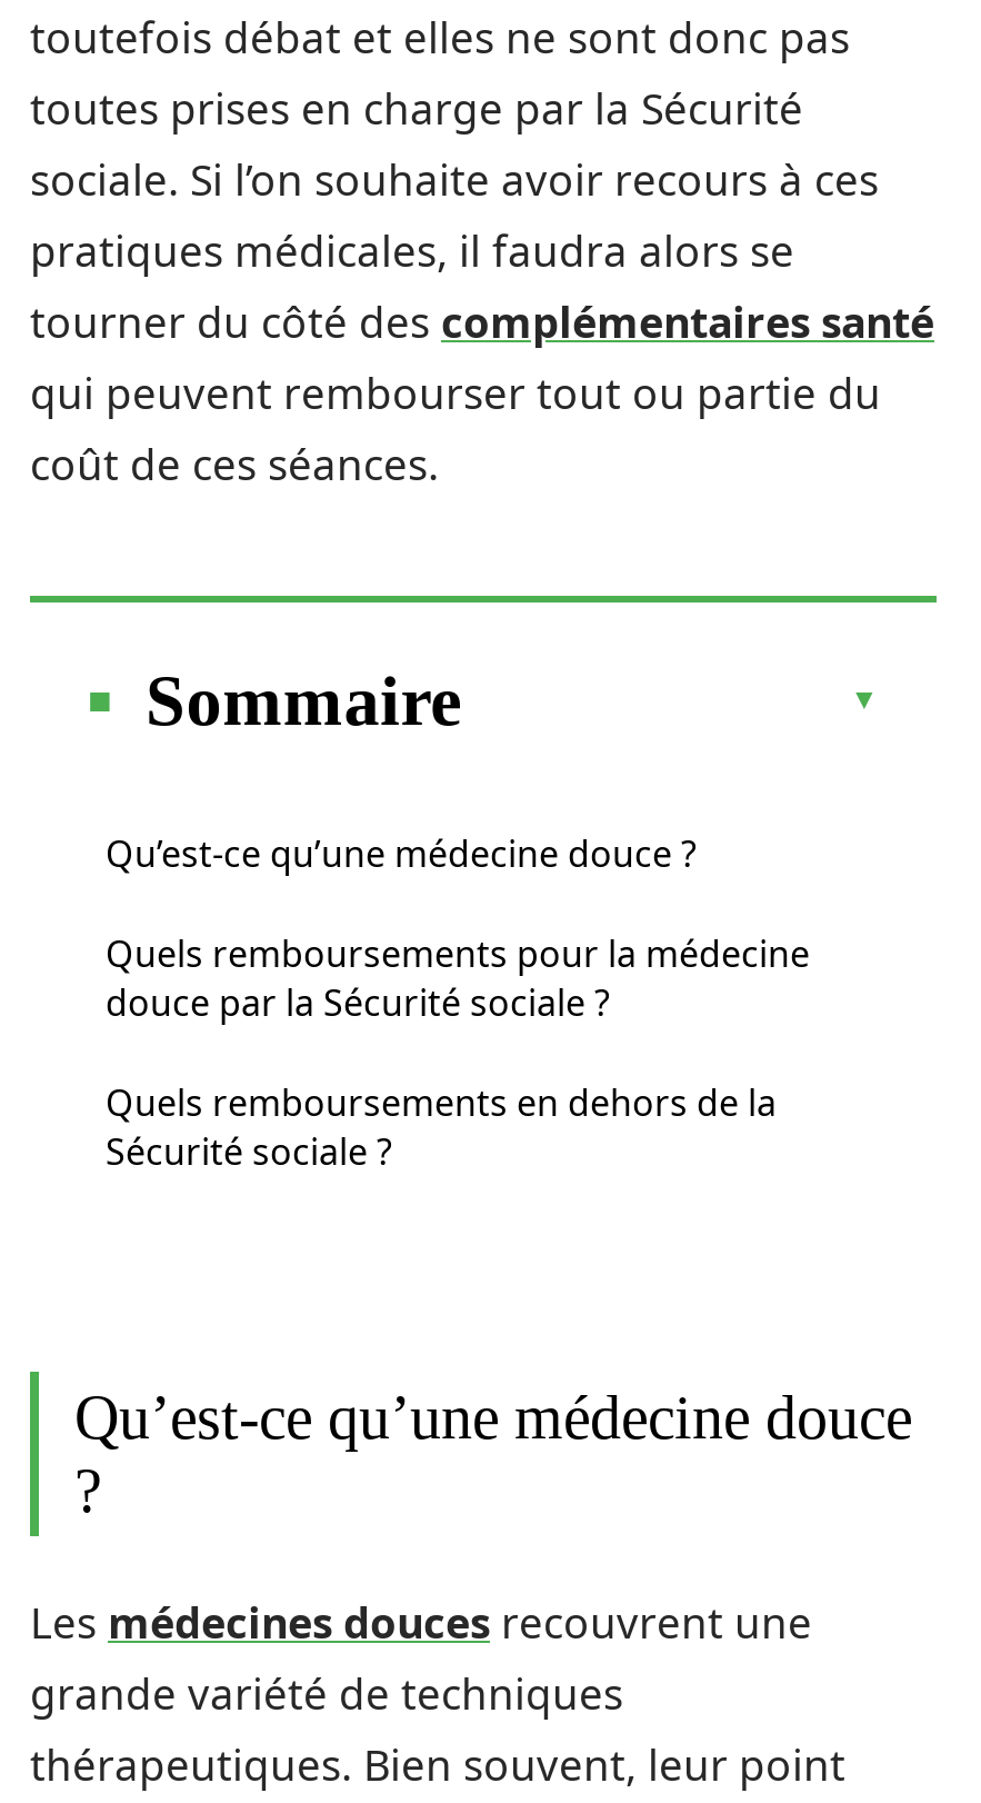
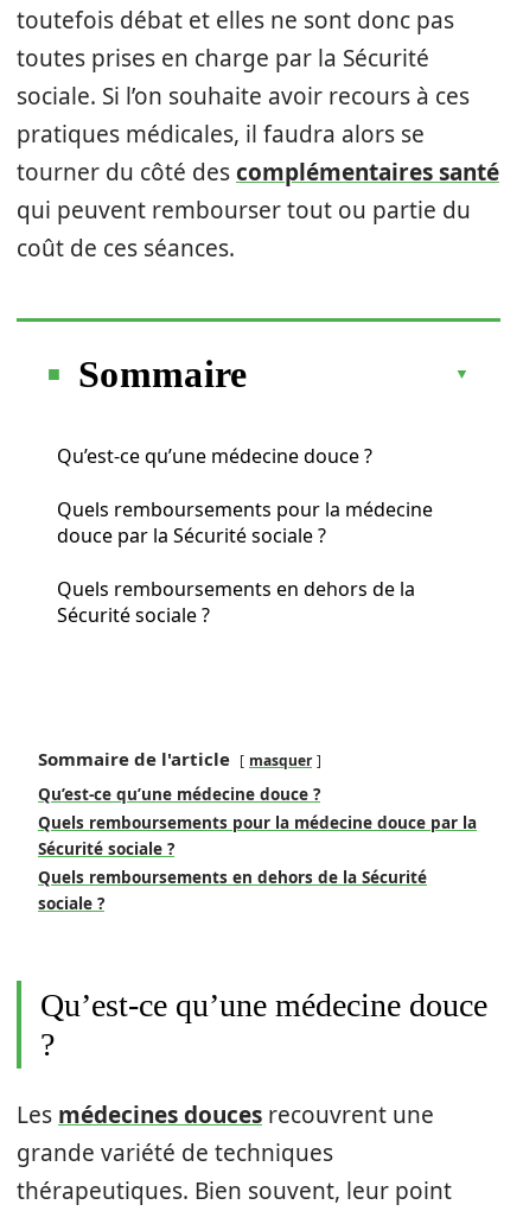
none -> [38,747,477,914] Sommaire de l'article | masquer | Qu’est-ce qu’une médecine douce ? | Quels remboursements pour la médecine douce par la | Sécurité sociale ? | Quels remboursements en dehors de la Sécurité | sociale ?

